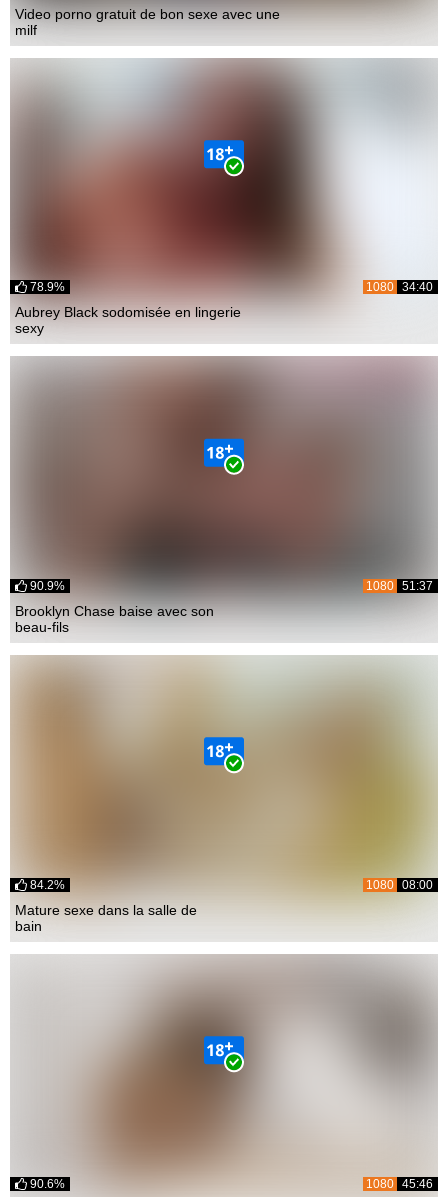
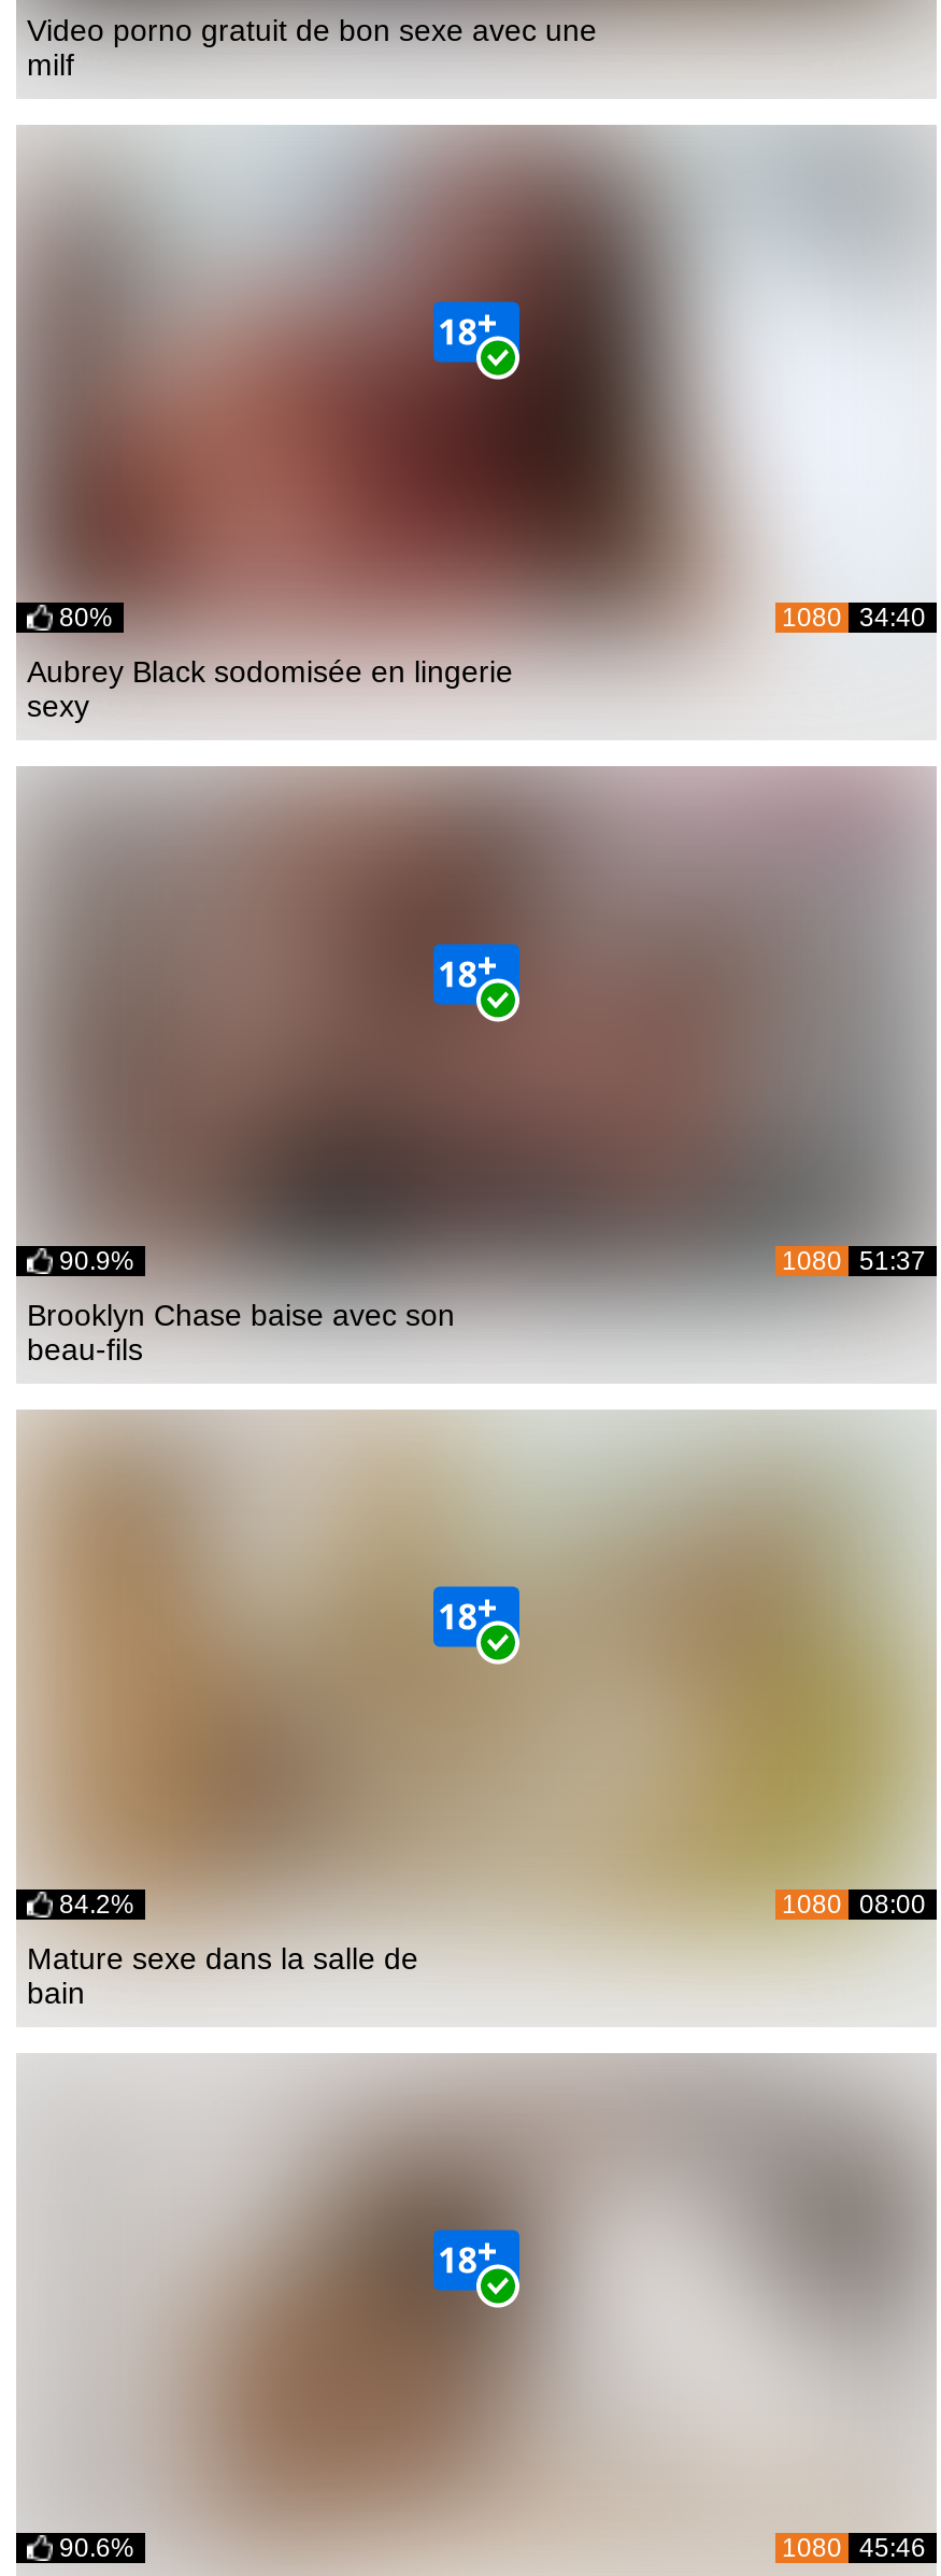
[30,280,65,294] 78.9% -> [59,603,113,633] 80%

